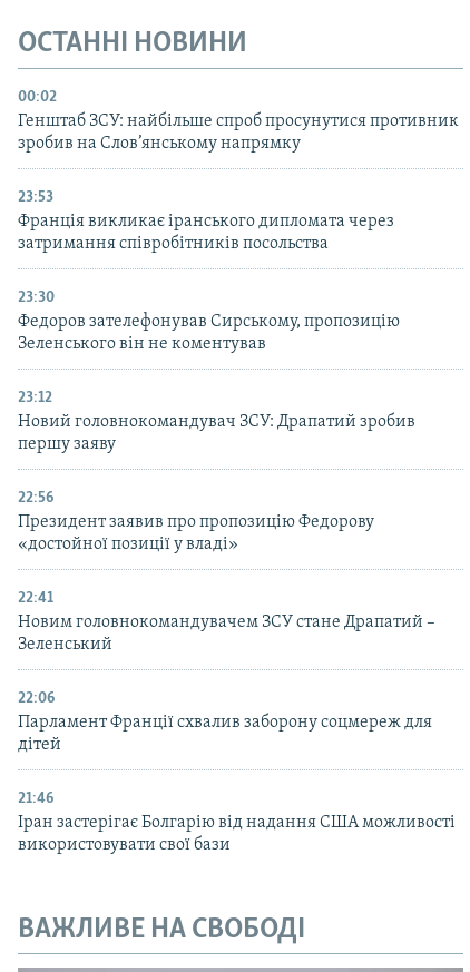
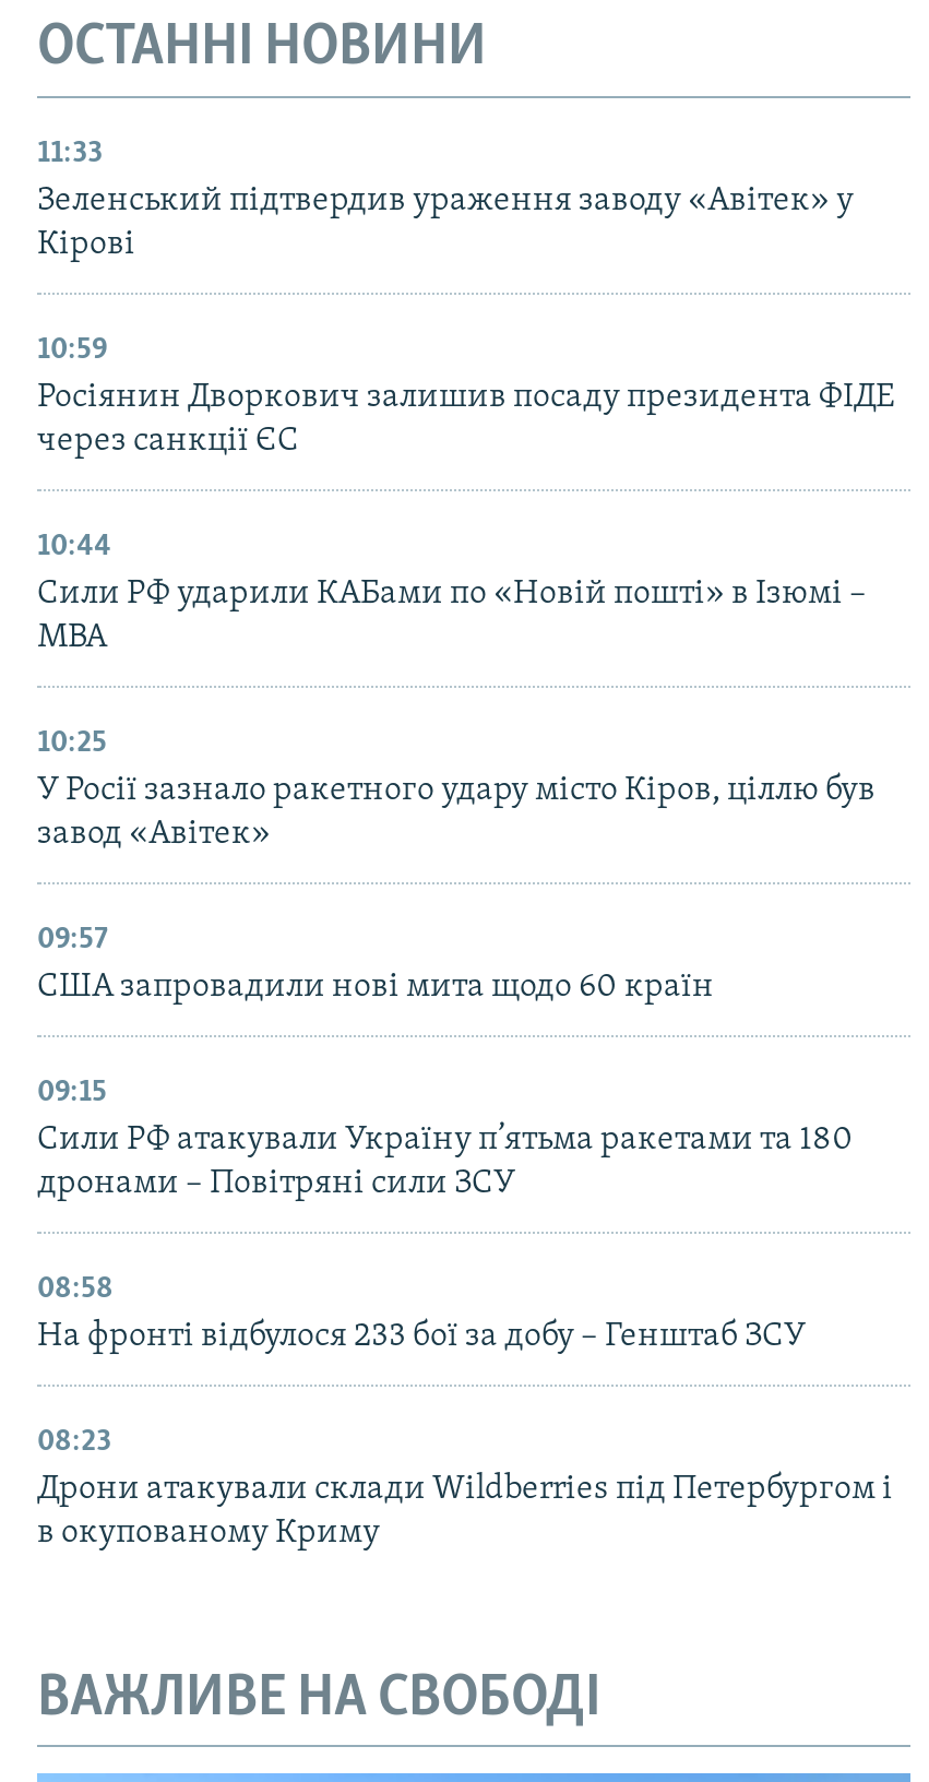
[18,89,459,152] 00:02 | Генштаб ЗСУ: найбільше cпроб просунутися противник | зробив на Слов’янському напрямку -> [37,137,854,262] 11:33 | Зеленський підтвердив ураження заводу «Авітек» у | Кірові
[18,189,394,253] 23:53 | Франція викликає іранського дипломата через | затримання співробітників посольства -> [37,334,895,458] 10:59 | Росіянин Дворкович залишив посаду президента ФІДЕ | через санкції ЄС
[18,289,400,353] 23:30 | Федоров зателефонував Сирському, пропозицію | Зеленського він не коментував -> [37,530,867,655] 10:44 | Сили РФ ударили КАБами по «Новій пошті» в Ізюмі – | МВА
[18,390,415,453] 23:12 | Новий головнокомандувач ЗСУ: Драпатий зробив | першу заяву -> [37,727,876,851] 10:25 | У Росії зазнало ракетного удару місто Кіров, ціллю був | завод «Авітек»
[18,490,374,553] 22:56 | Президент заявив про пропозицію Федорову | «достойної позиції у владі» -> [37,924,714,1004] 09:57 | США запровадили нові мита щодо 60 країн
[18,590,435,653] 22:41 | Новим головнокомандувачем ЗСУ стане Драпатий – | Зеленський -> [37,1076,854,1201] 09:15 | Сили РФ атакували Україну п’ятьма ракетами та 180 | дронами – Повітряні сили ЗСУ
[18,690,432,754] 22:06 | Парламент Франції схвалив заборону соцмереж для | дітей -> [37,1273,806,1354] 08:58 | На фронті відбулося 233 бої за добу – Генштаб ЗСУ
[18,790,456,854] 21:46 | Іран застерігає Болгарію від надання США можливості | використовувати свої бази -> [37,1426,893,1550] 08:23 | Дрони атакували склади Wildberries під Петербургом і | в окупованому Криму

